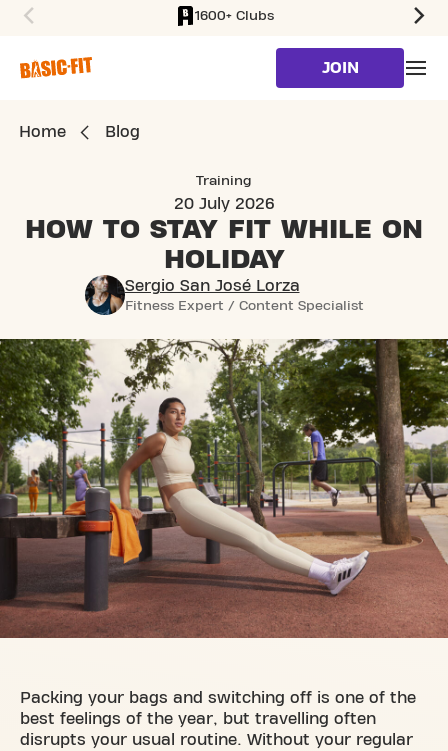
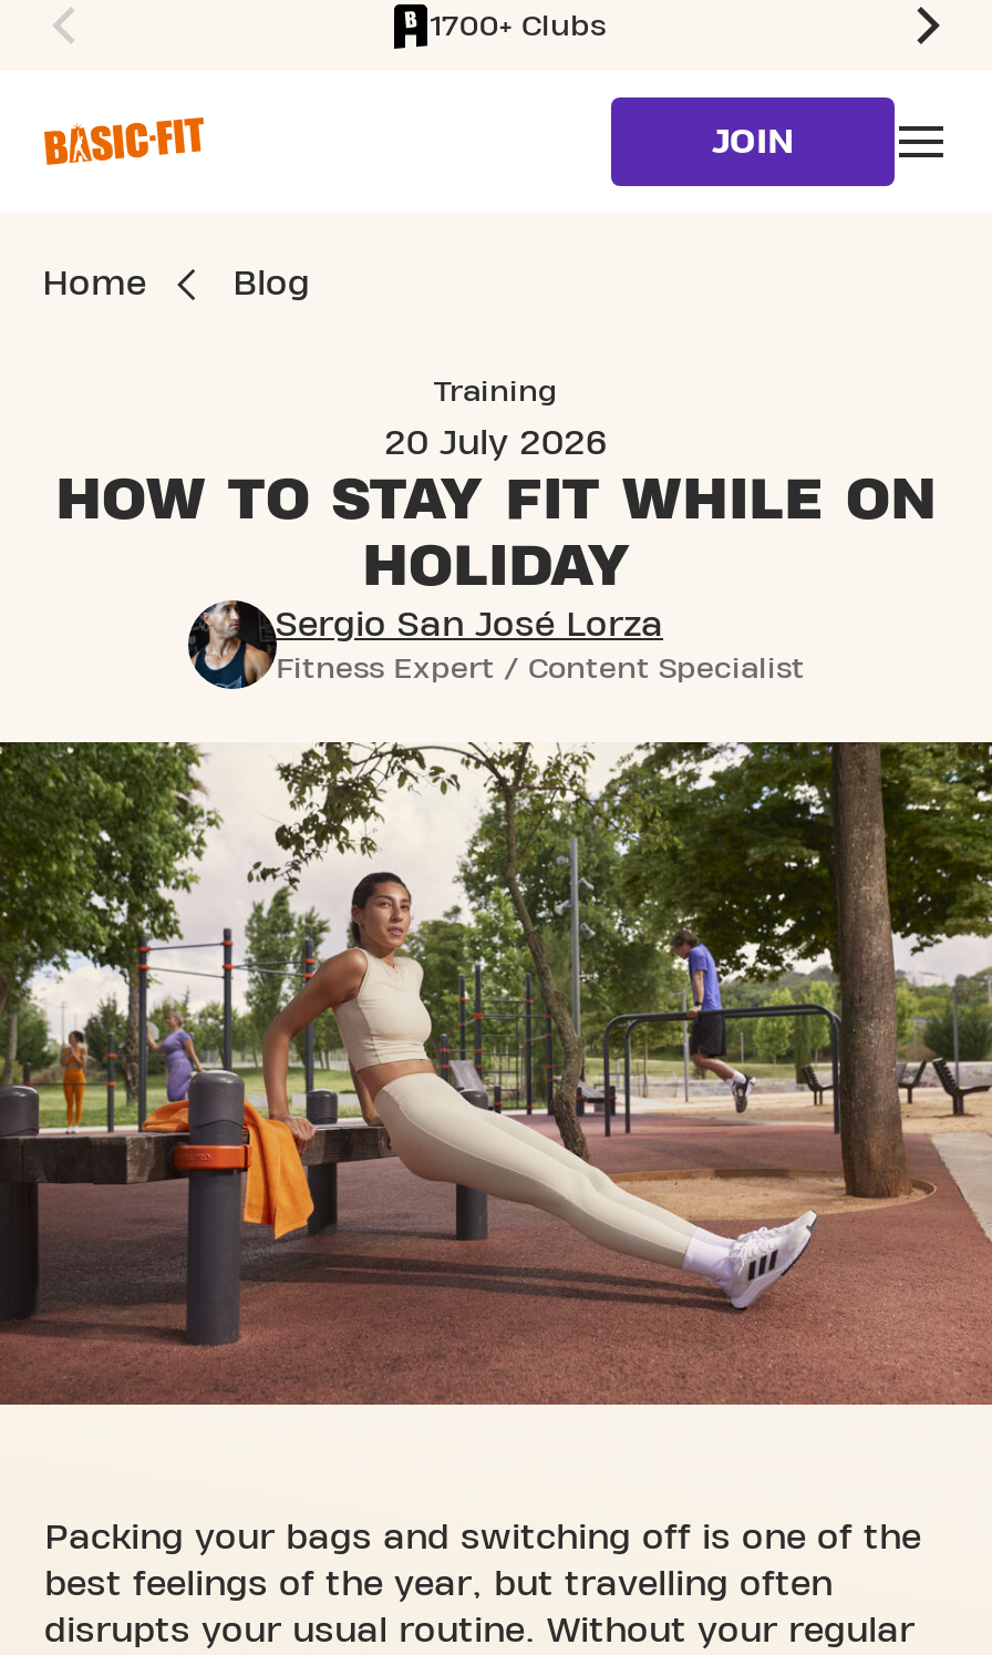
[194,9,273,23] 1600+ Clubs -> [431,11,606,42] 1700+ Clubs

